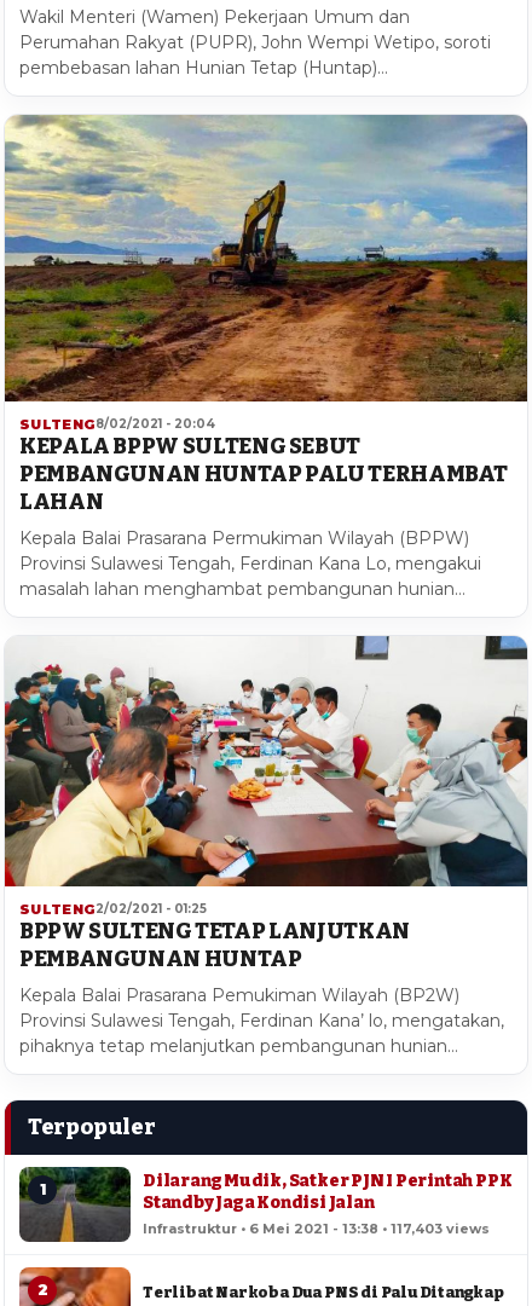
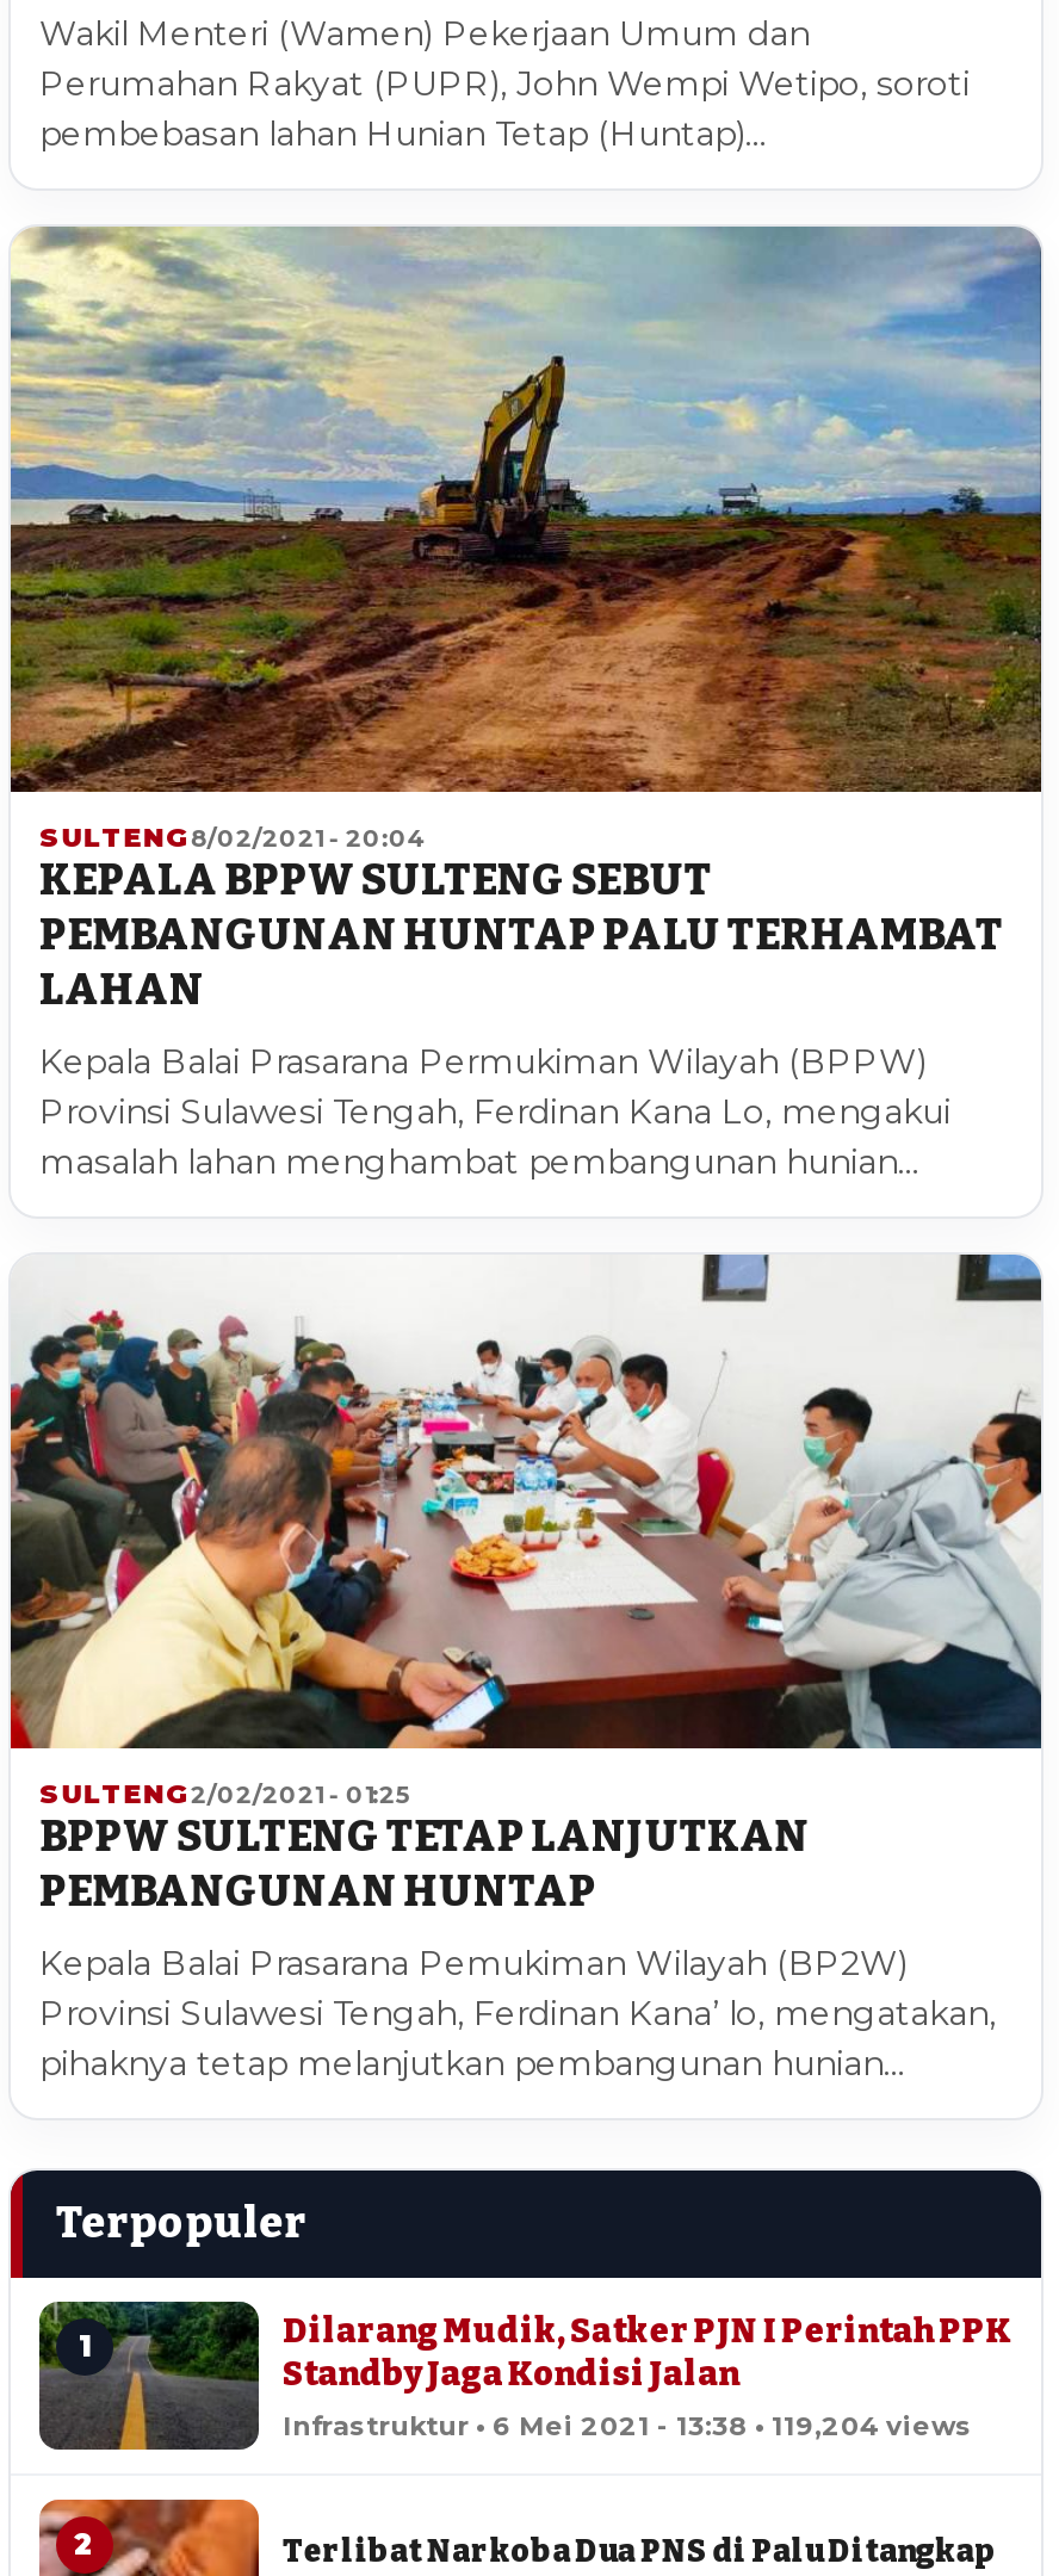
[143,1221,490,1238] Infrastruktur • 6 Mei 2021 - 13:38 • 117,403 views -> [283,2408,972,2441] Infrastruktur • 6 Mei 2021 - 13:38 • 119,204 views

